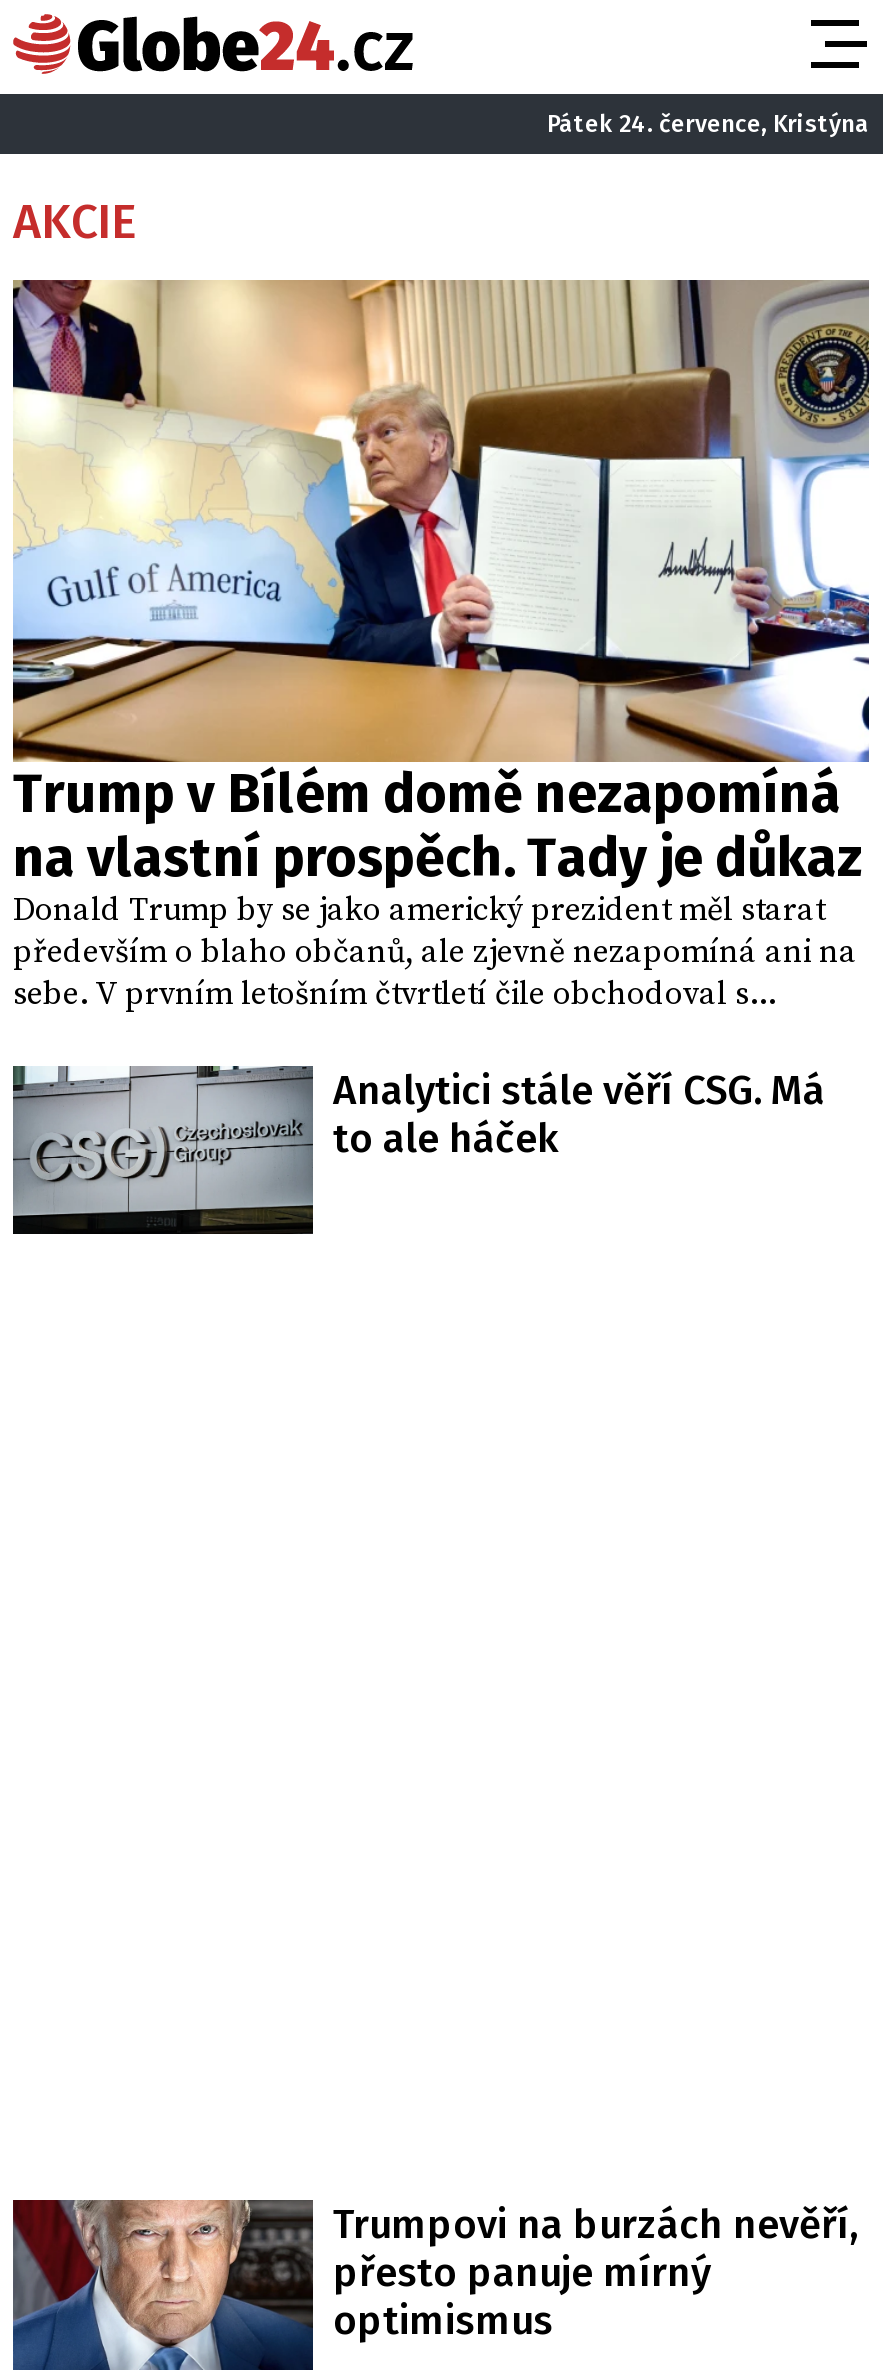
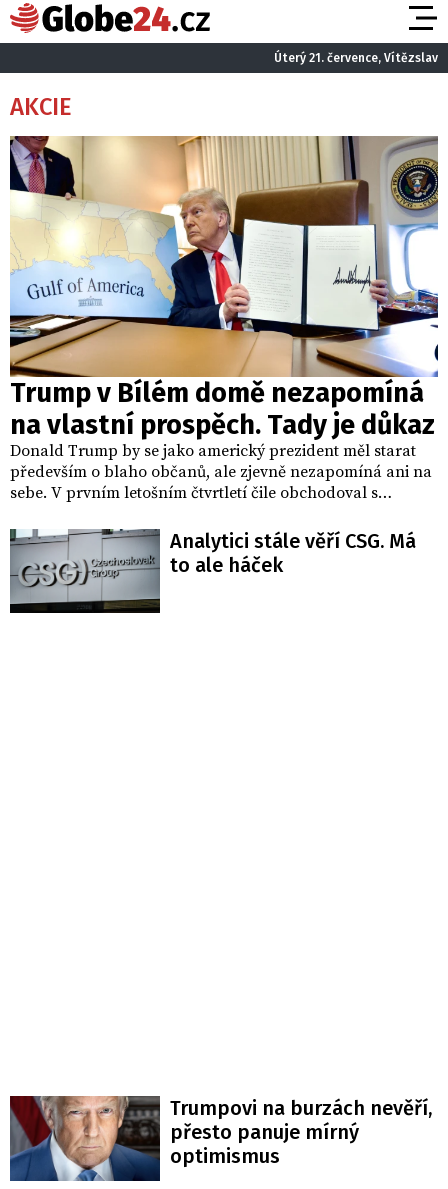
[547,109,869,137] Pátek 24. července, Kristýna -> [274,50,438,64] Úterý 21. července, Vítězslav

